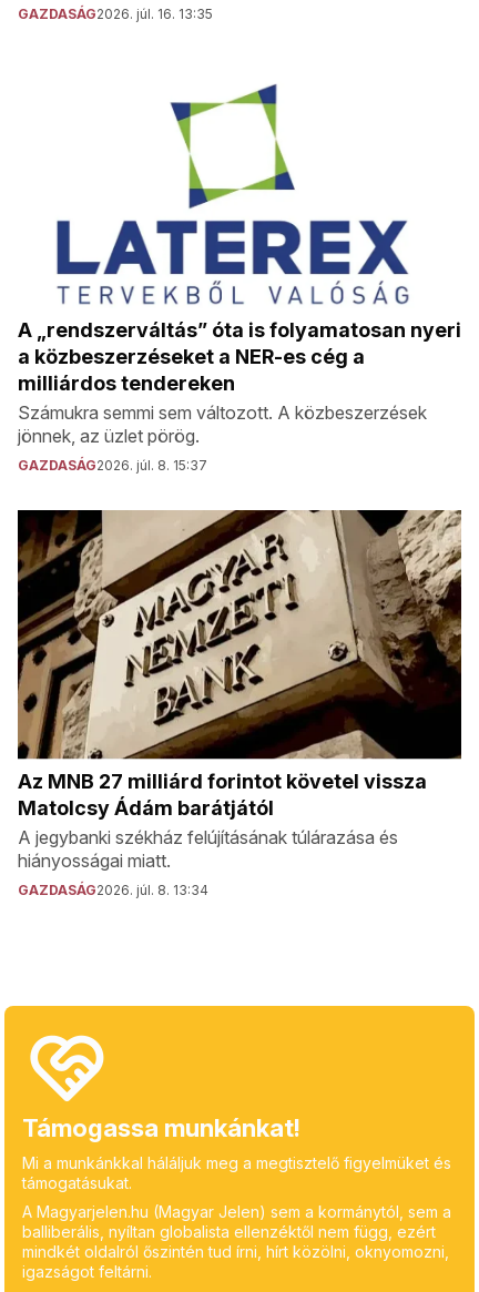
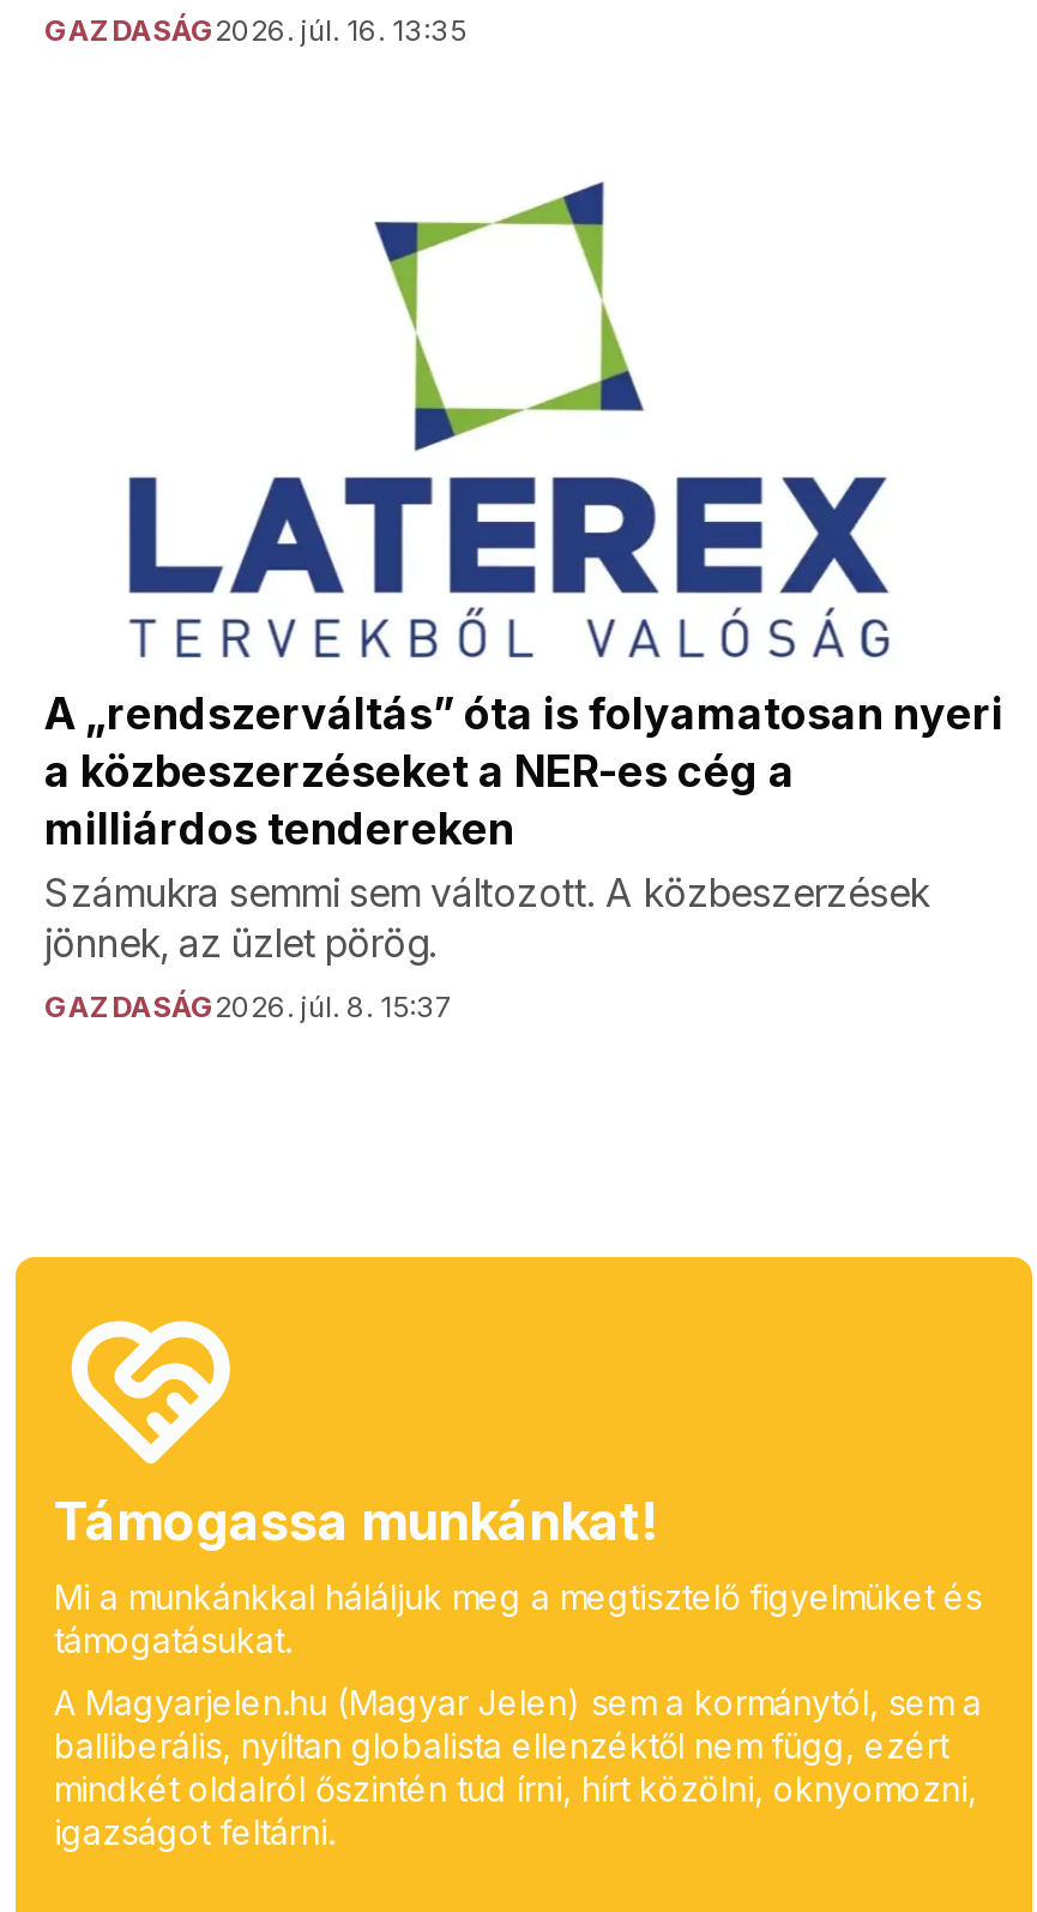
[17,509,462,899] [image] | Az MNB 27 milliárd forintot követel vissza | Matolcsy Ádám barátjától | A jegybanki székház felújításának túlárazása és | hiányosságai miatt. | GAZDASÁG2026. júl. 8. 13:34 -> none

